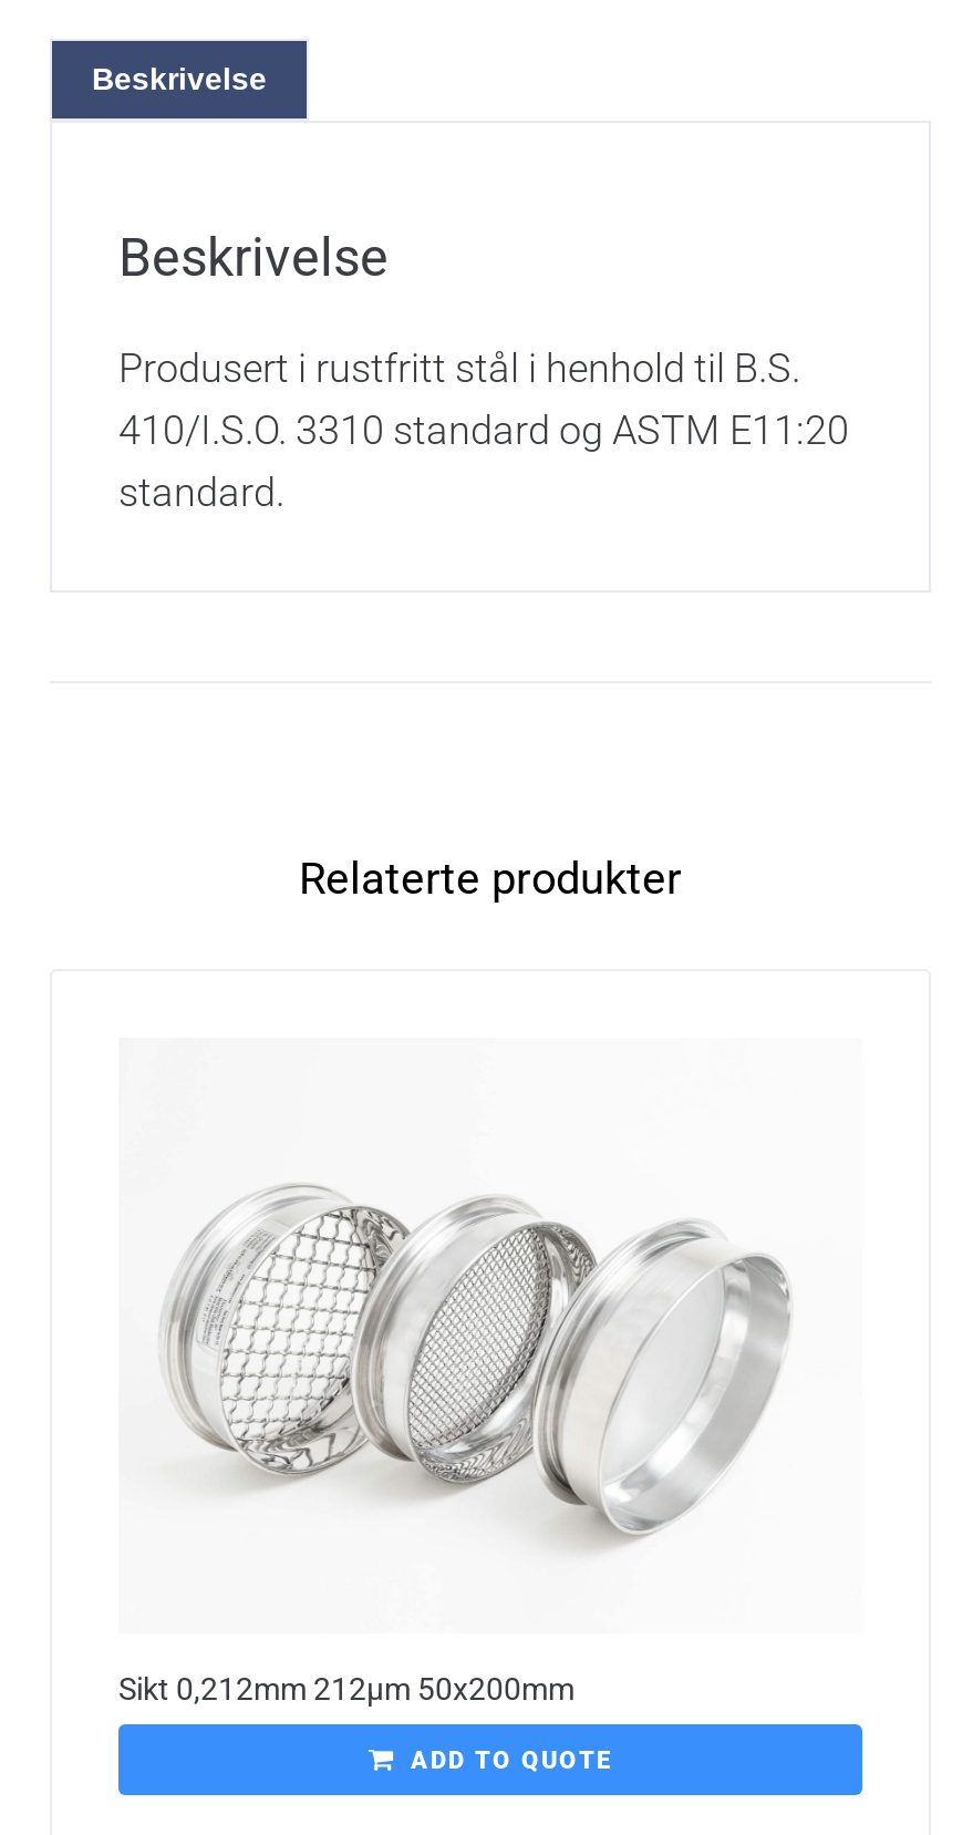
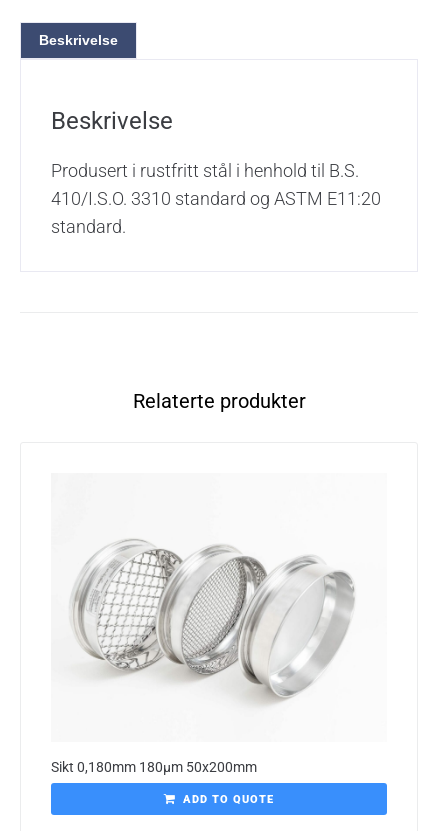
[118,1672,575,1707] Sikt 0,212mm 212µm 50x200mm -> [51,759,257,775] Sikt 0,180mm 180µm 50x200mm

